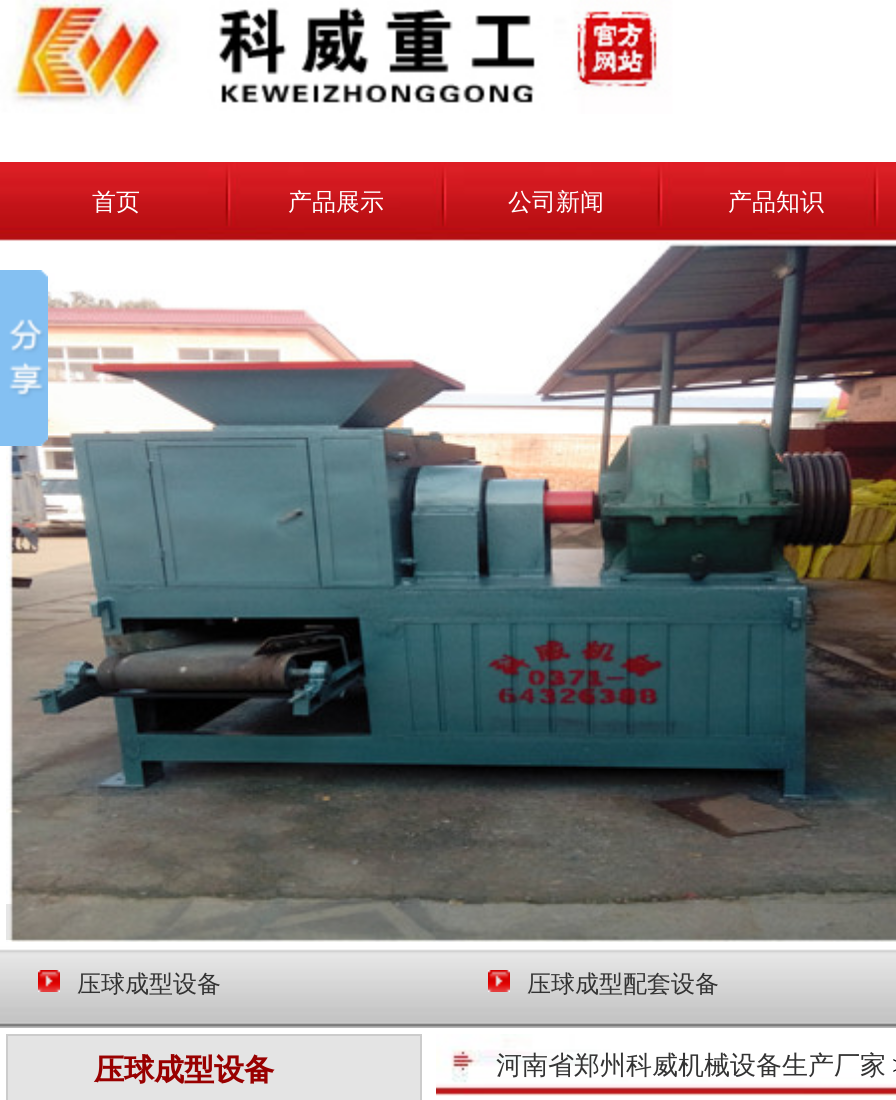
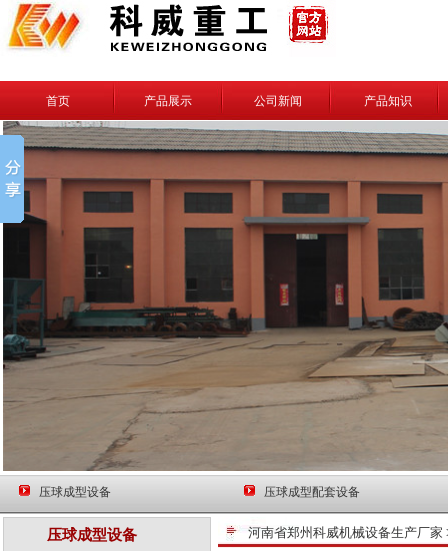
[6,240,890,940] [image] -> [3,120,445,471] [image]

